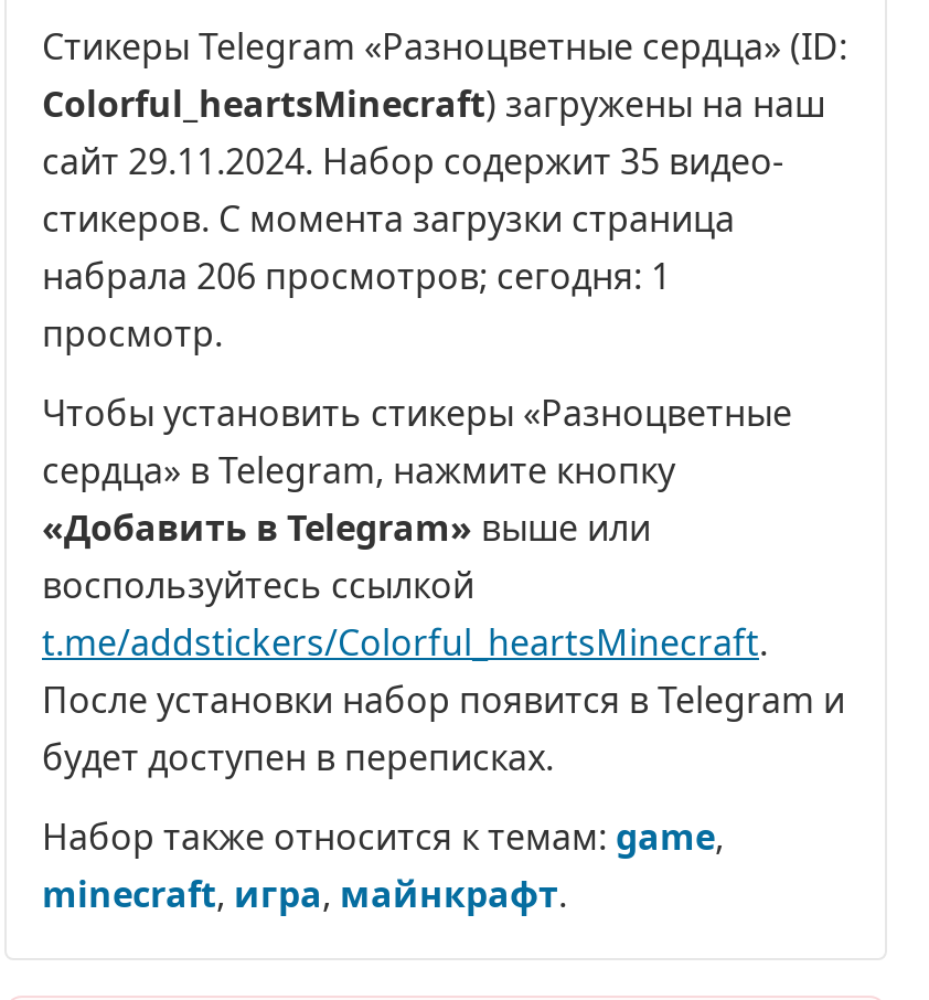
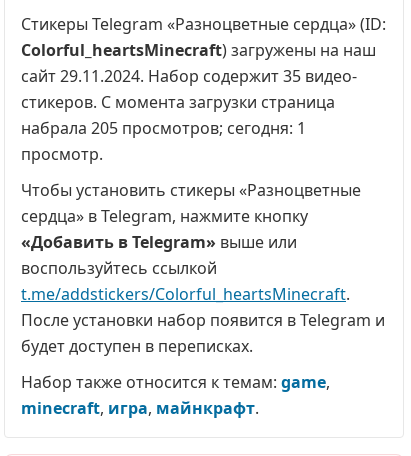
[42,252,671,300] набрала 206 просмотров; сегодня: 1 -> [21,117,306,139] набрала 205 просмотров; сегодня: 1

